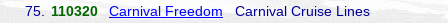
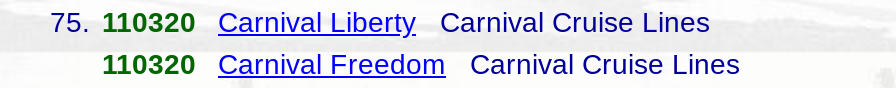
none -> [102,6,710,80] Carnival Liberty Carnival Cruise Lines | 110320

